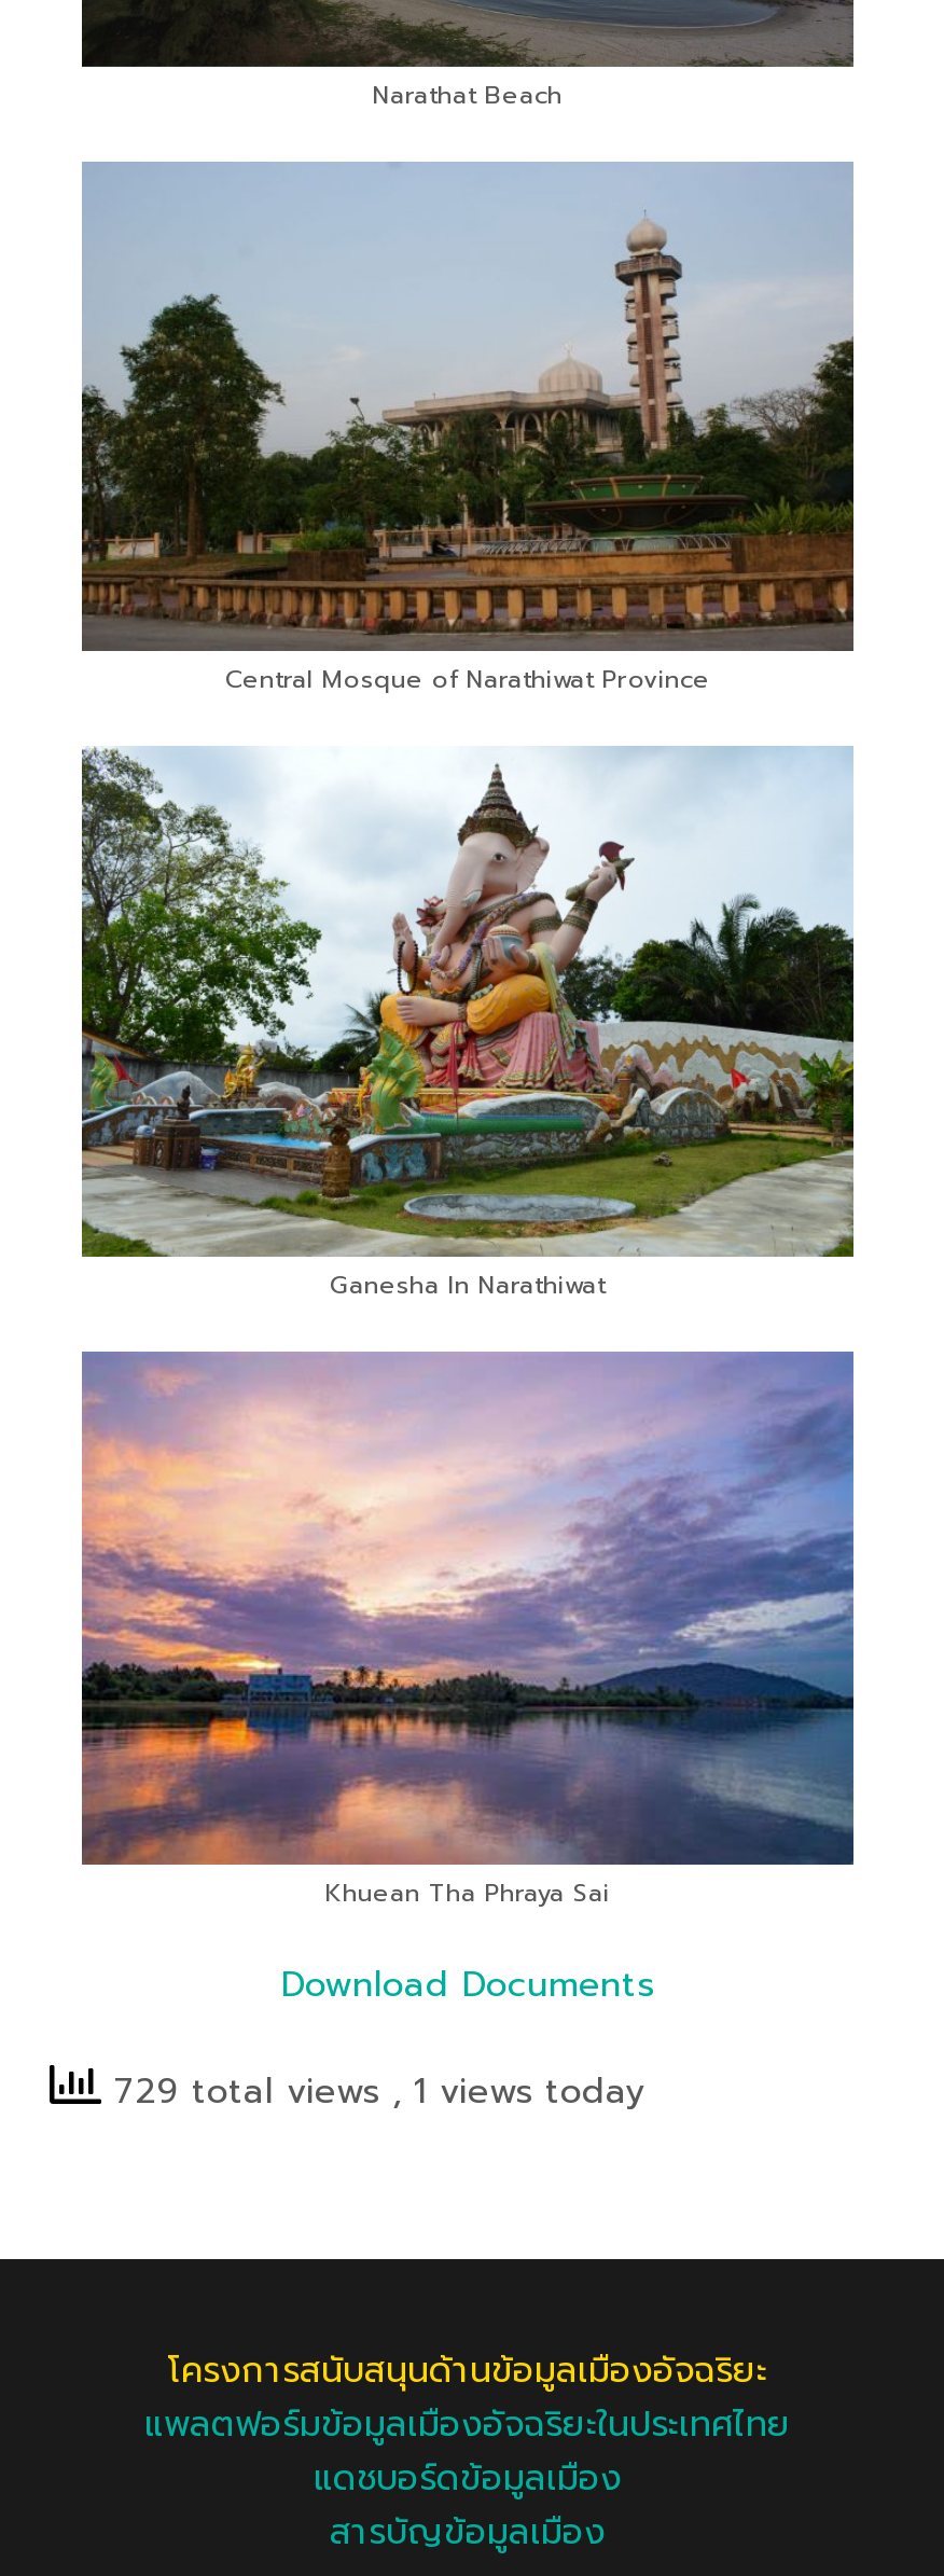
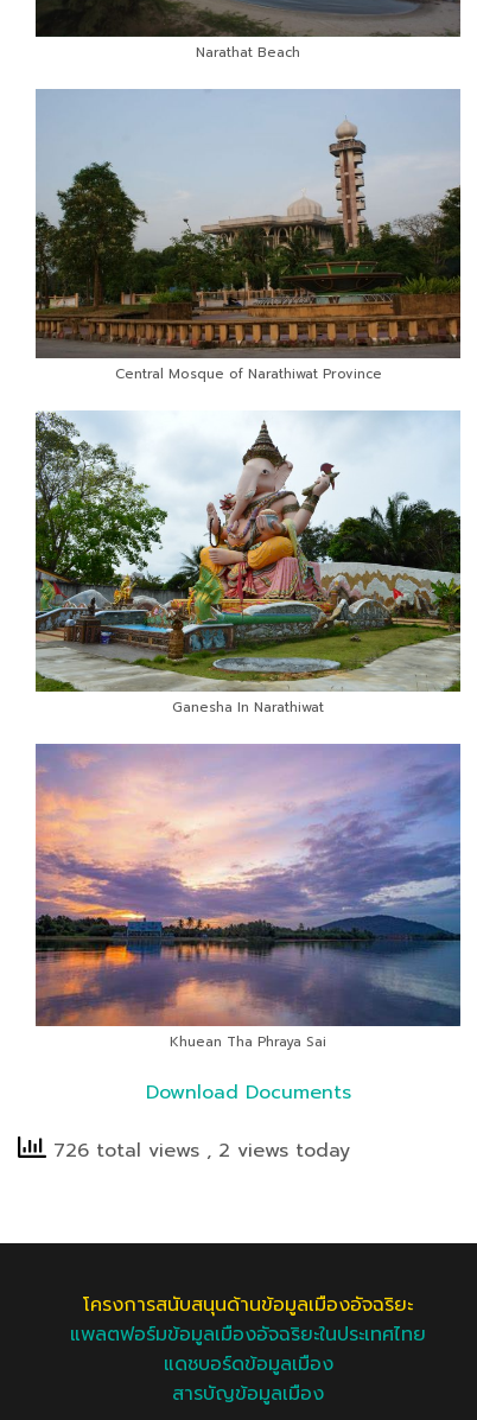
[101,2066,644,2118] 729 total views, 1 views today -> [46,1137,350,1165] 726 total views, 2 views today

